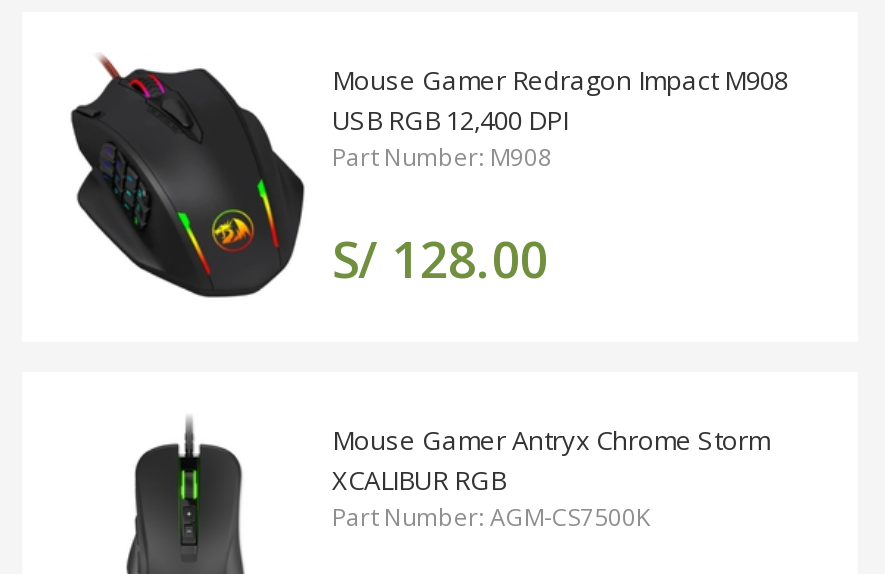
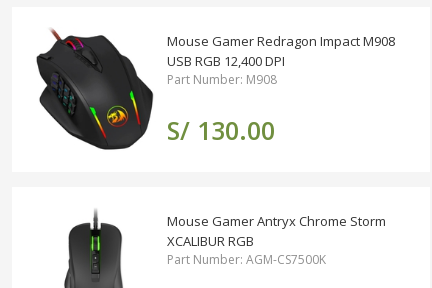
[332,224,548,292] S/ 128.00 -> [167,113,275,147] S/ 130.00

